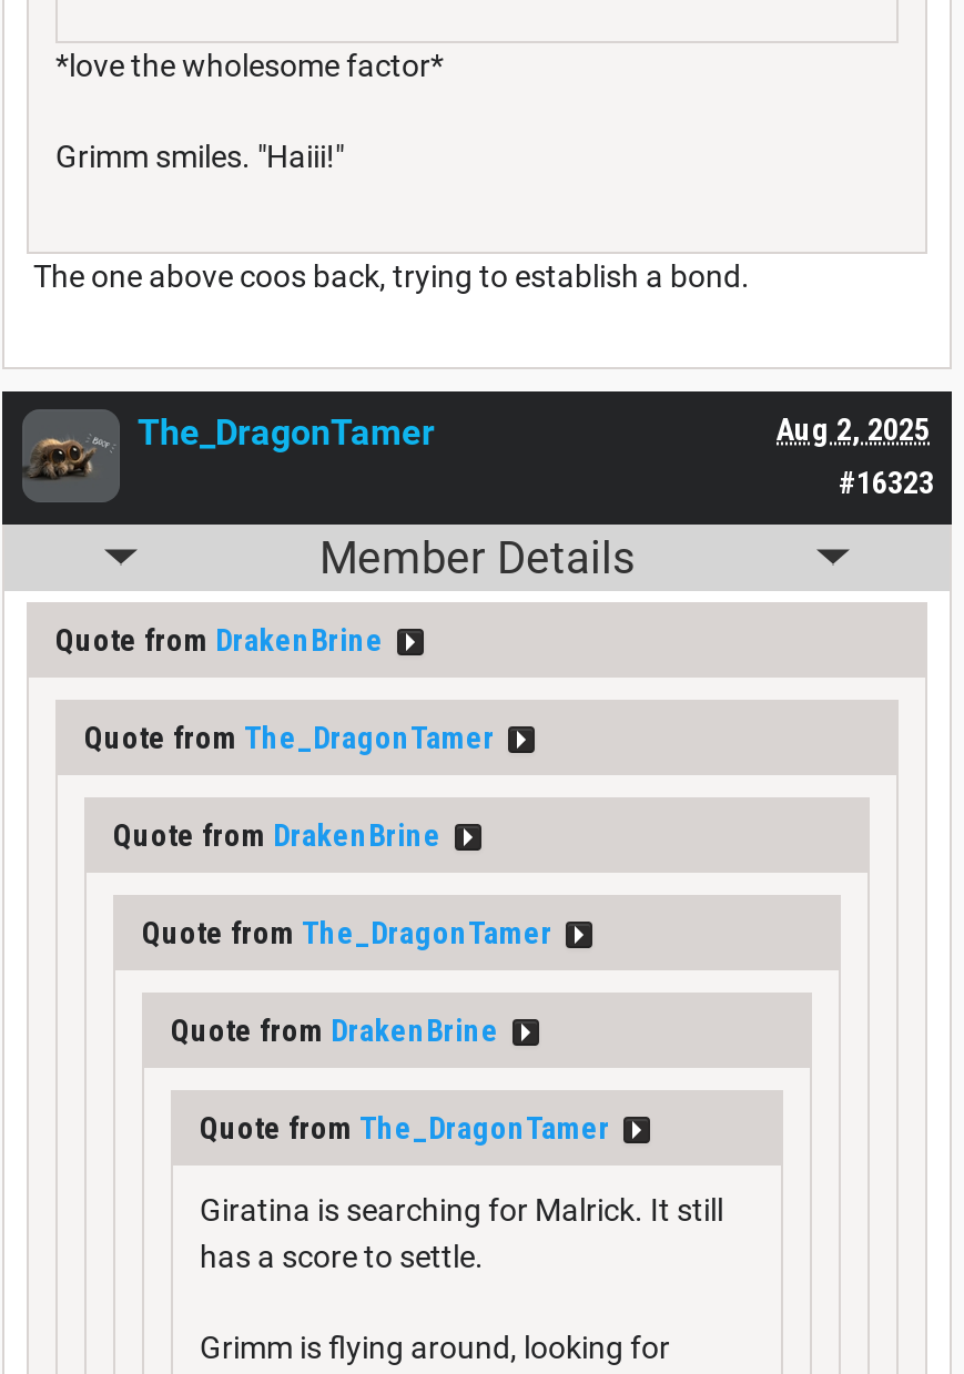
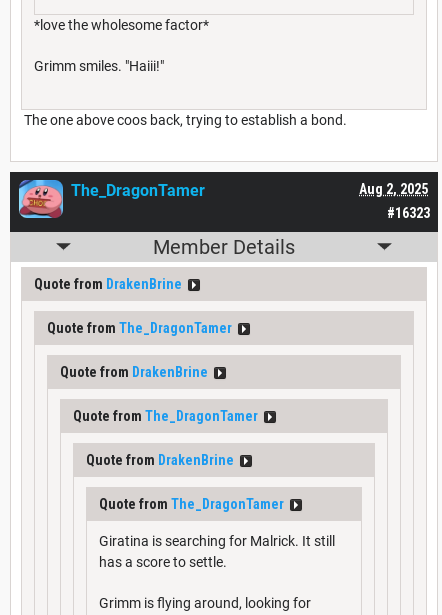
[22,409,118,502] [image] -> [18,179,63,221] [image]

